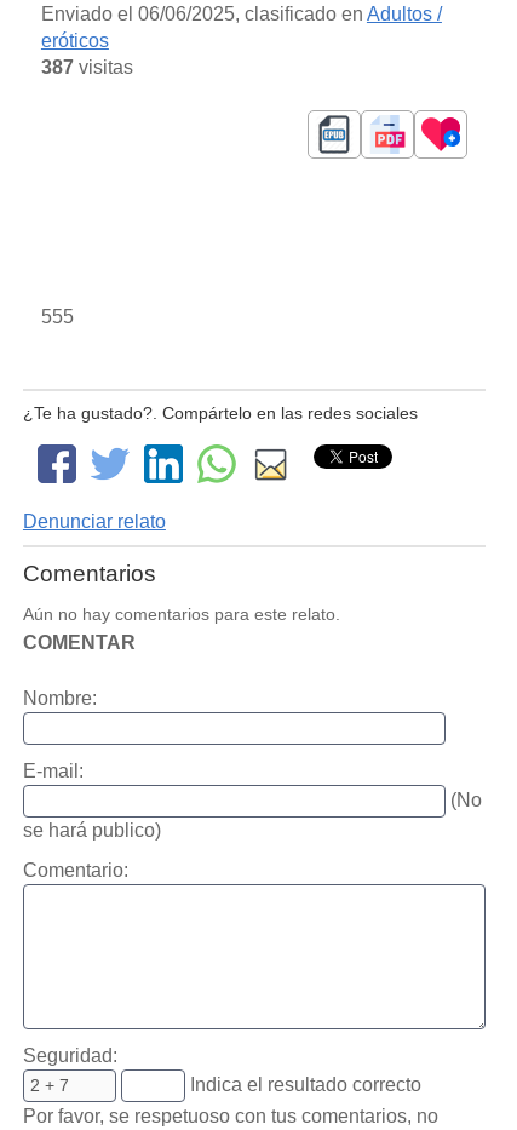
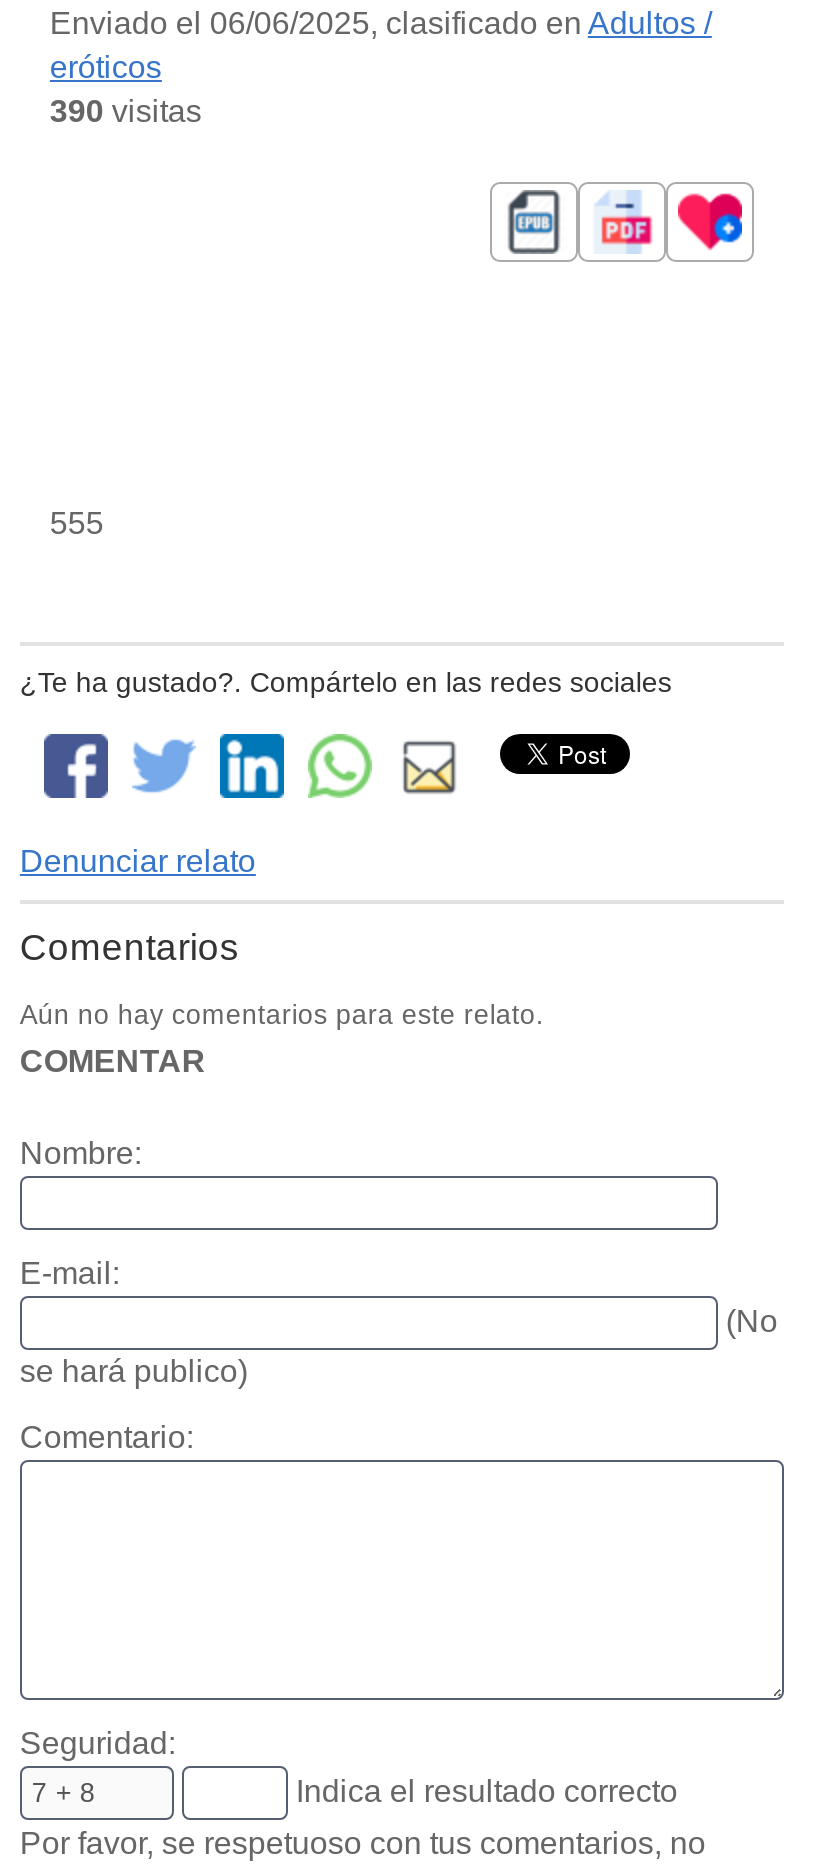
[41,57,133,77] 387 visitas -> [50,94,202,128] 390 visitas

